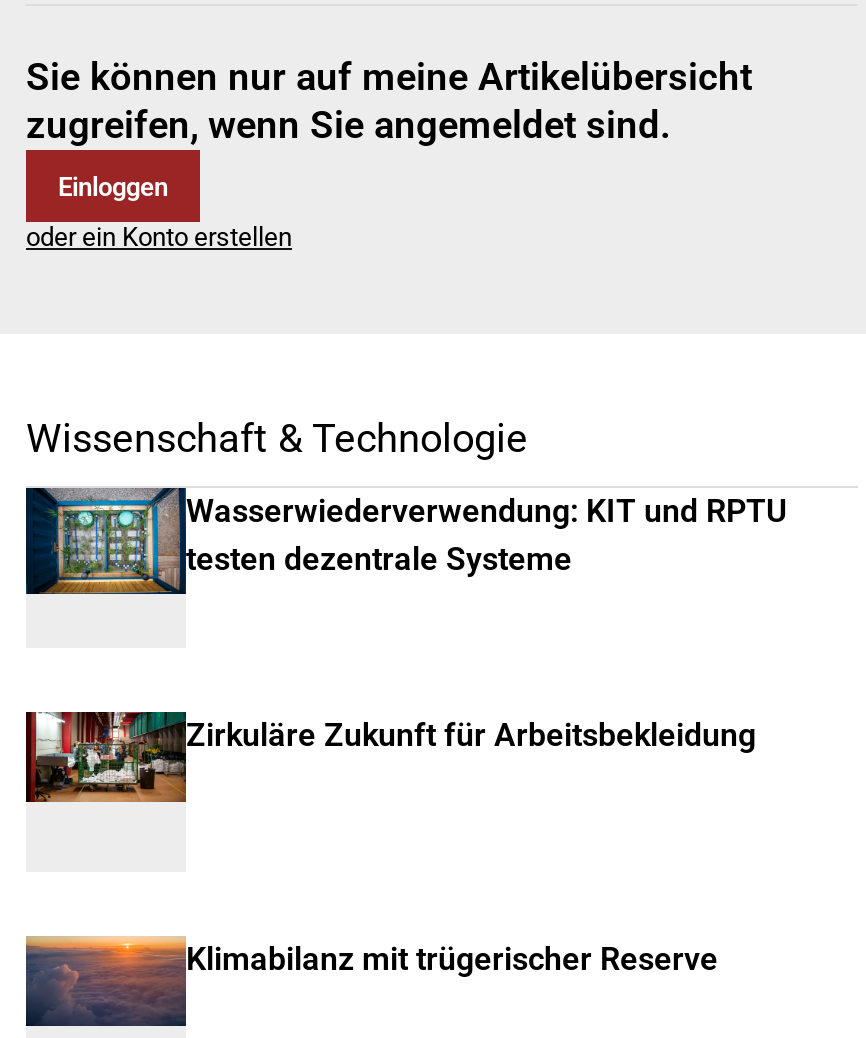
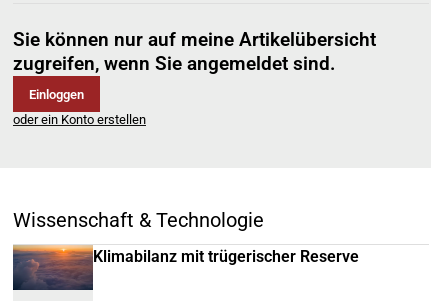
[24,486,788,596] [image] | Wasserwiederverwendung: KIT und RPTU | testen dezentrale Systeme -> none
[24,710,756,804] [image] | Zirkuläre Zukunft für Arbeitsbekleidung -> none

